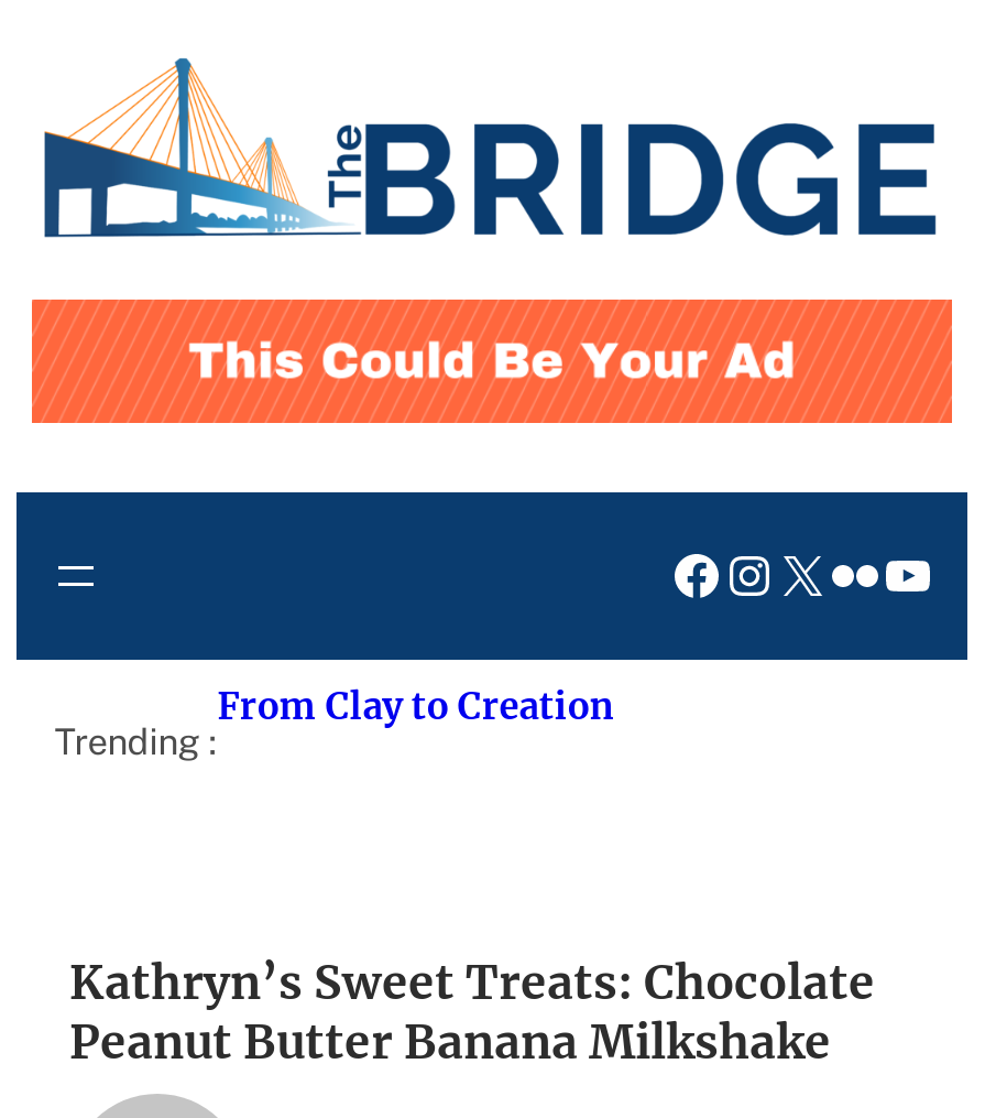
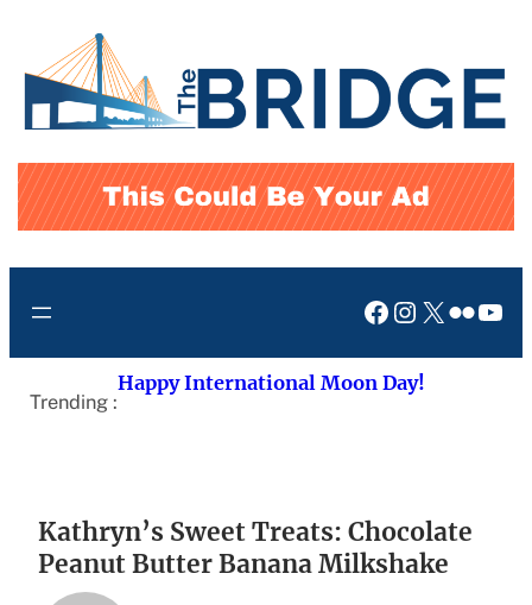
[217,683,614,727] From Clay to Creation -> [118,370,425,394] Happy International Moon Day!

